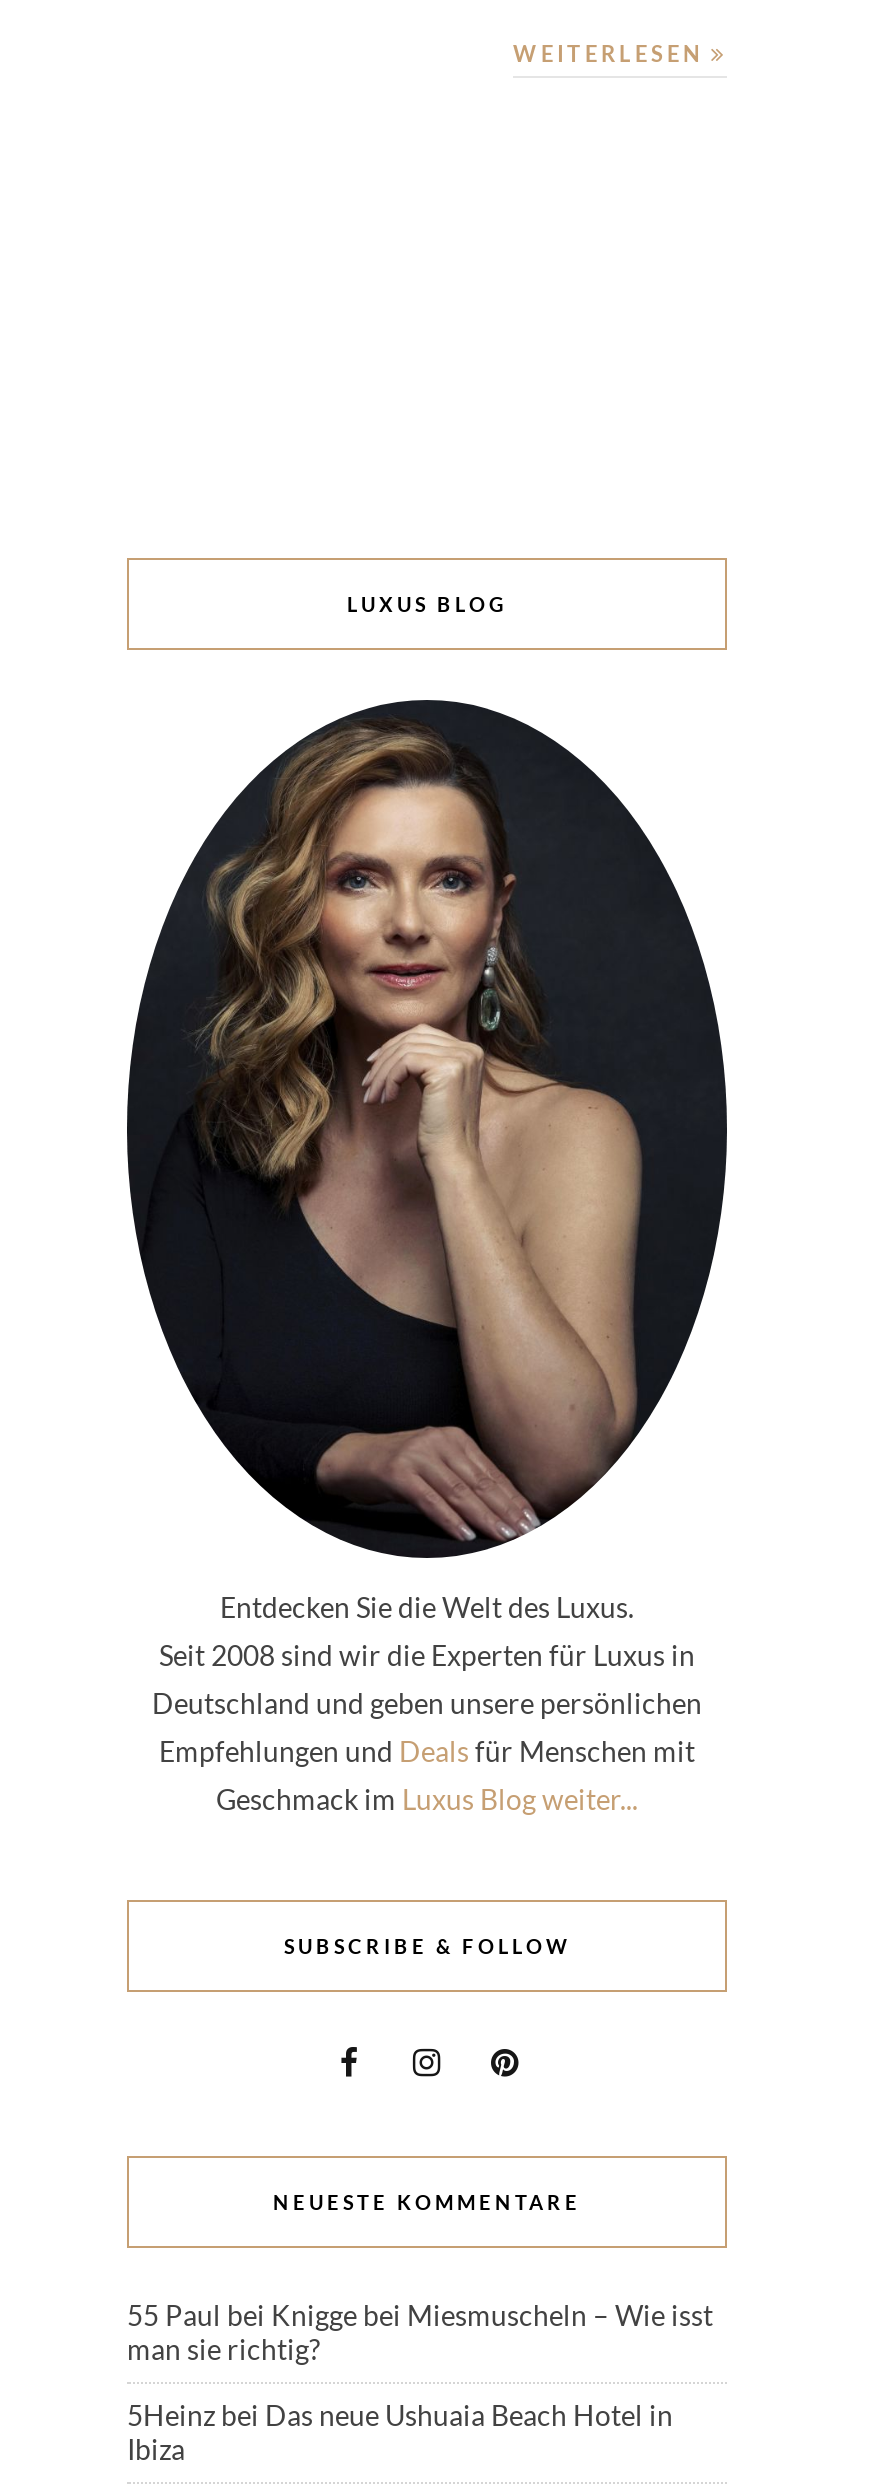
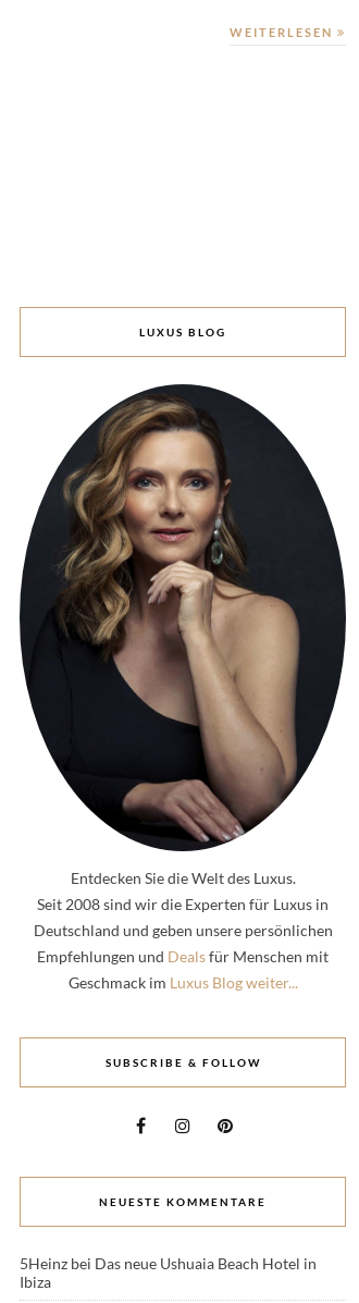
[127,2298,713,2366] 55 Paul bei Knigge bei Miesmuscheln – Wie isst | man sie richtig? -> none

